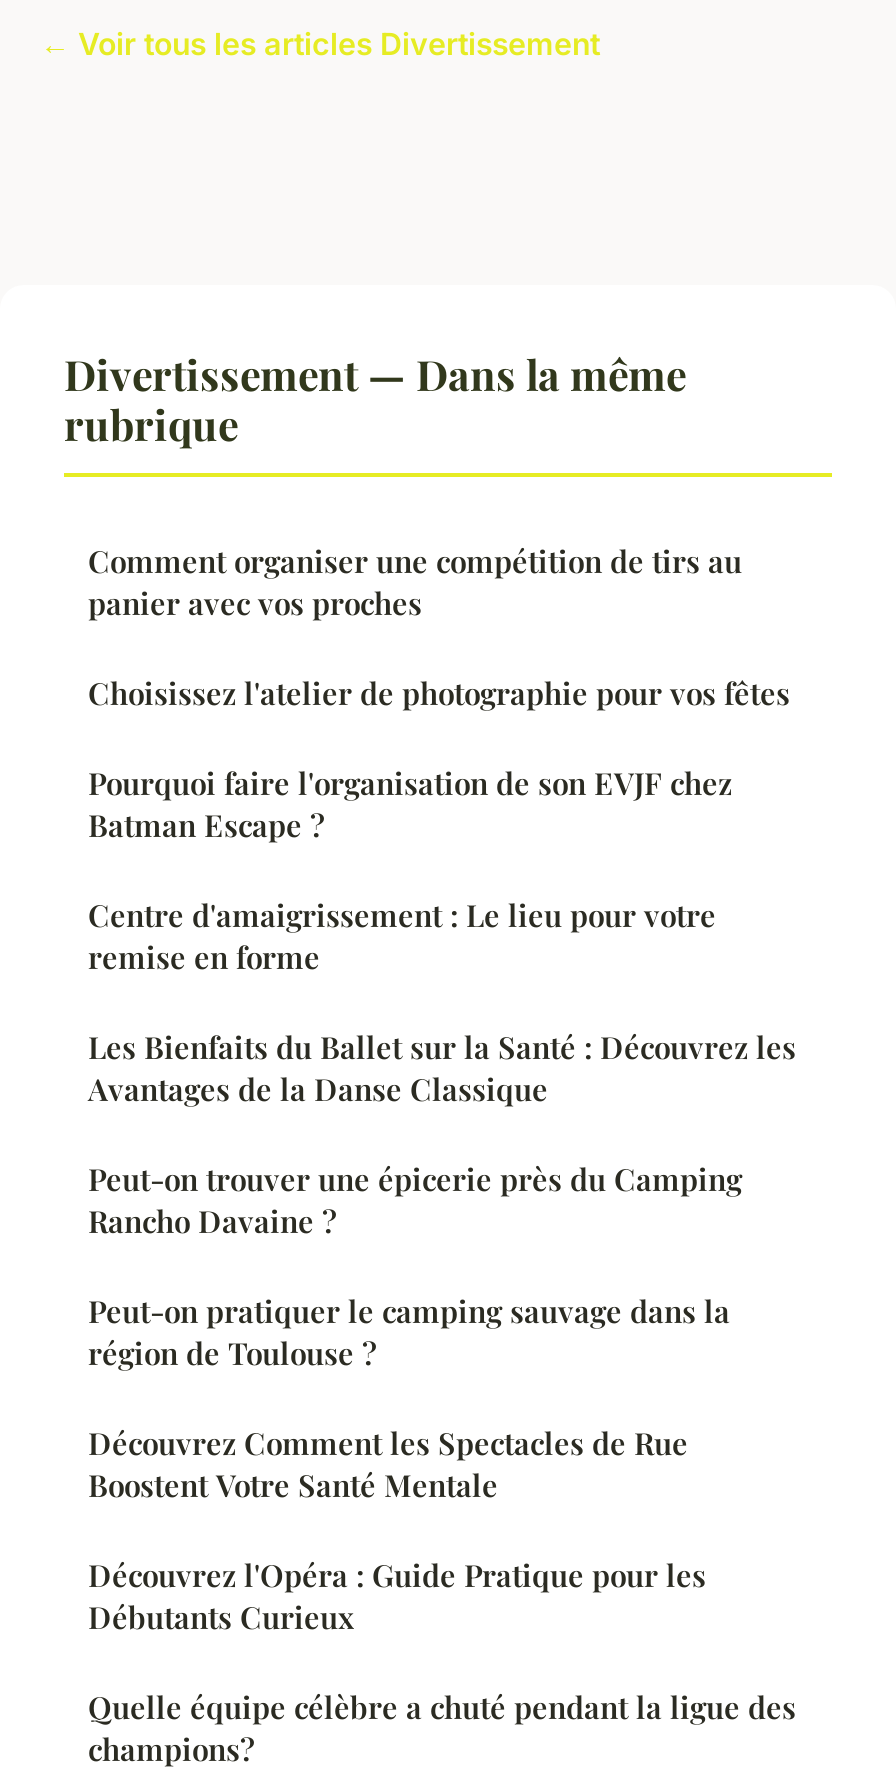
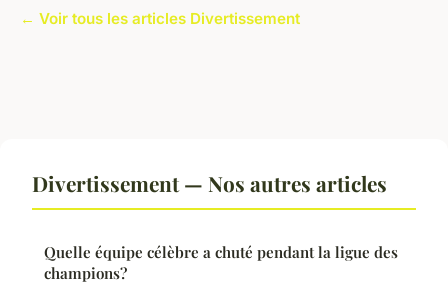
[64,346,796,1638] Divertissement — Dans la même | rubrique | Comment organiser une compétition de tirs au | panier avec vos proches | Choisissez l'atelier de photographie pour vos fêtes | Pourquoi faire l'organisation de son EVJF chez | Batman Escape ? | Centre d'amaigrissement : Le lieu pour votre | remise en forme | Les Bienfaits du Ballet sur la Santé : Découvrez les | Avantages de la Danse Classique | Peut-on trouver une épicerie près du Camping | Rancho Davaine ? | Peut-on pratiquer le camping sauvage dans la | région de Toulouse ? | Découvrez Comment les Spectacles de Rue | Boostent Votre Santé Mentale | Découvrez l'Opéra : Guide Pratique pour les | Débutants Curieux -> [32,169,387,197] Divertissement — Nos autres articles

